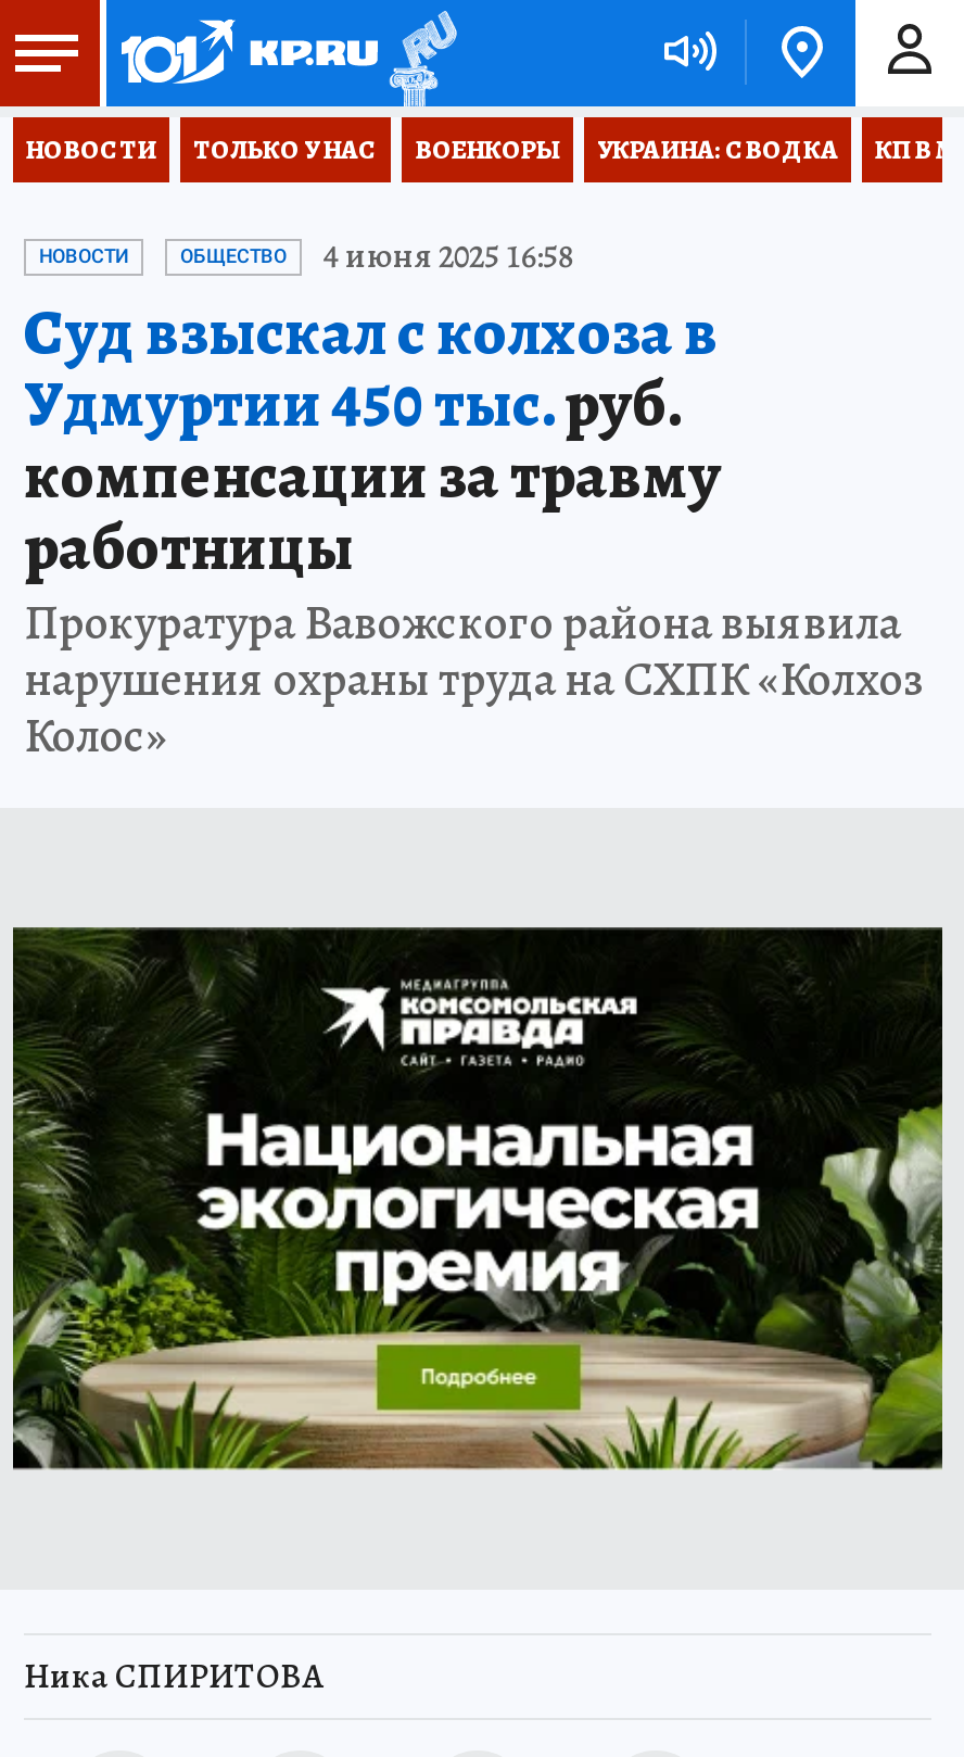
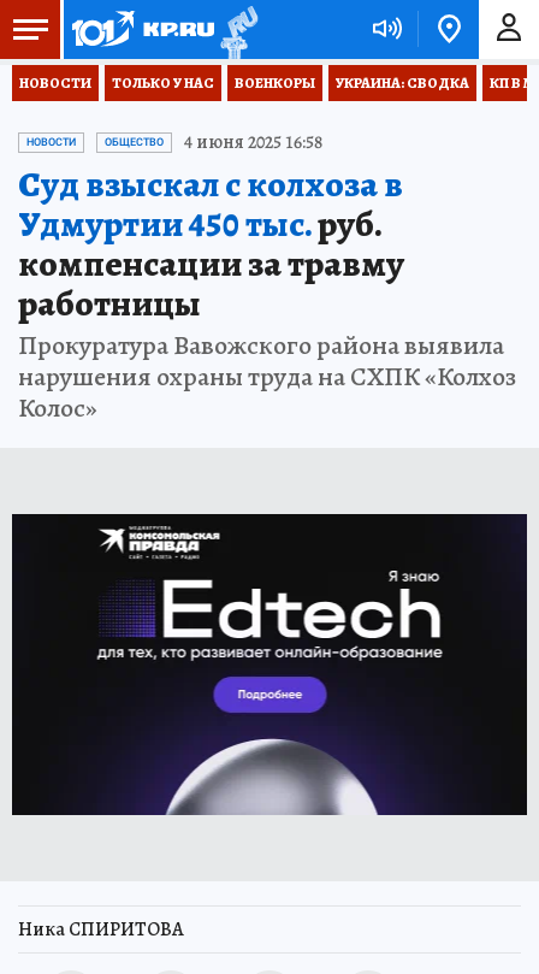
[11,927,944,1472] [image] -> [11,514,528,816] [image]

